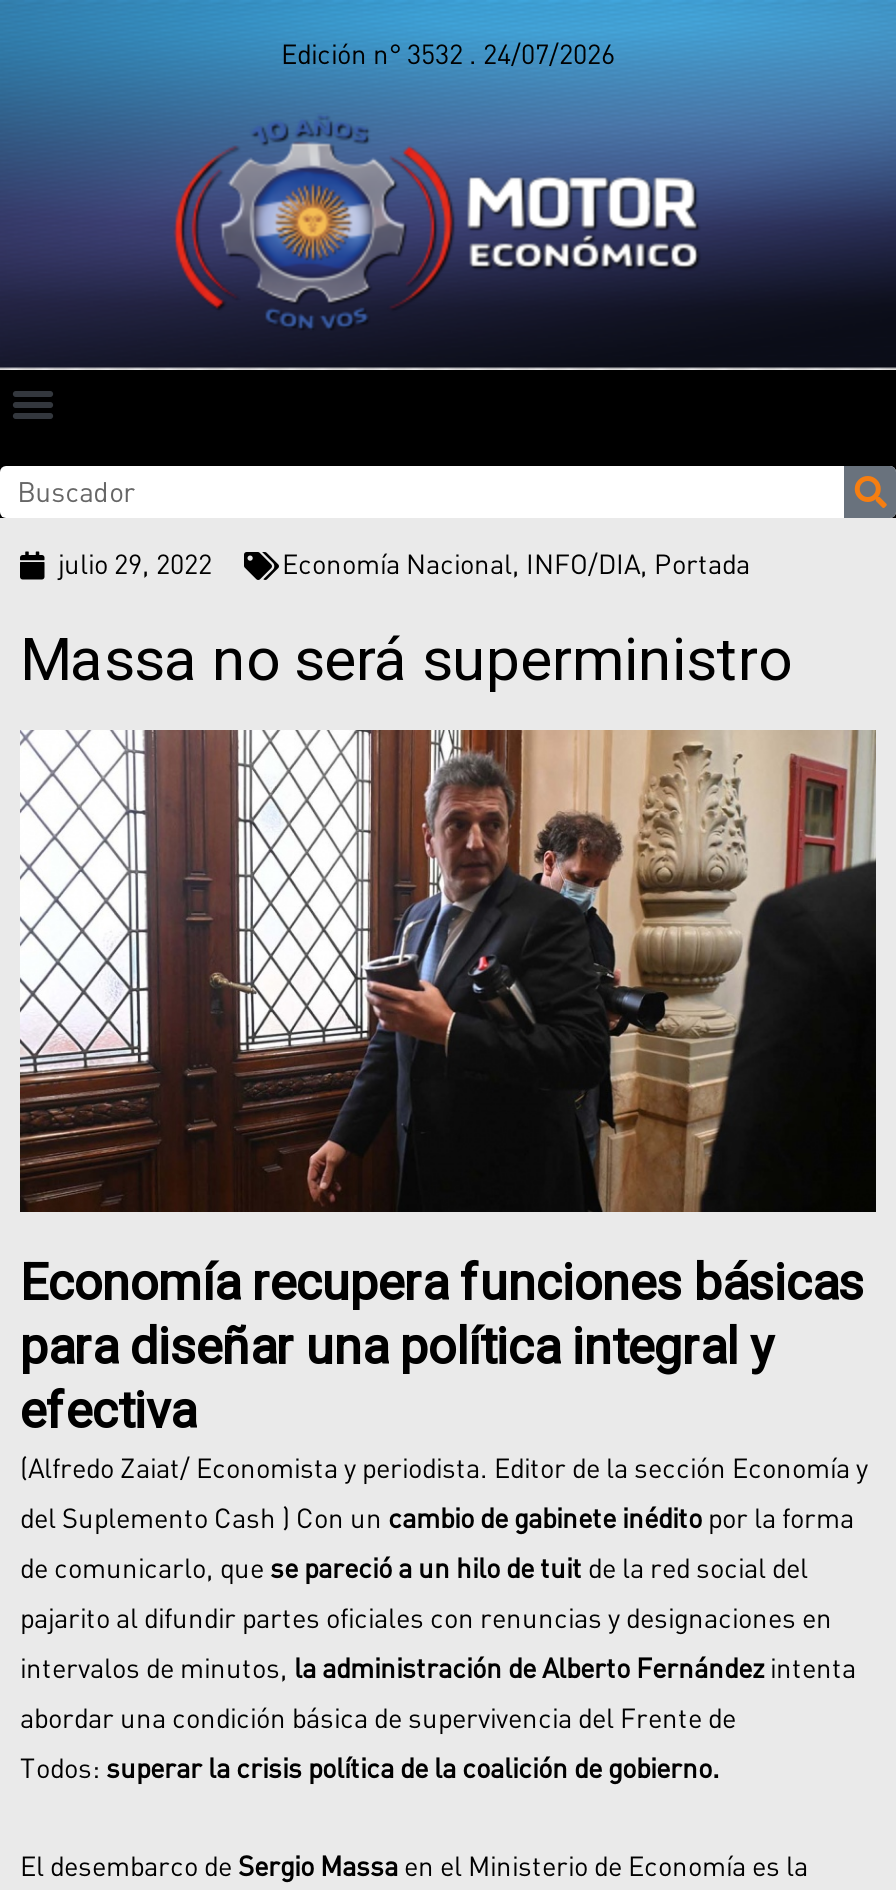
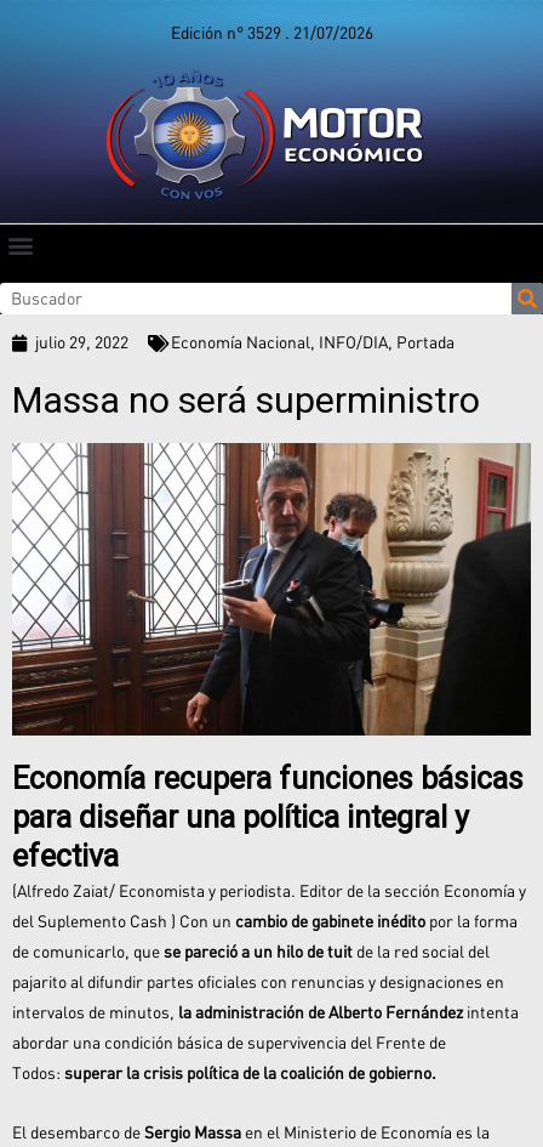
[281,38,615,70] Edición n° 3532 . 24/07/2026 -> [170,23,373,42] Edición n° 3529 . 21/07/2026

